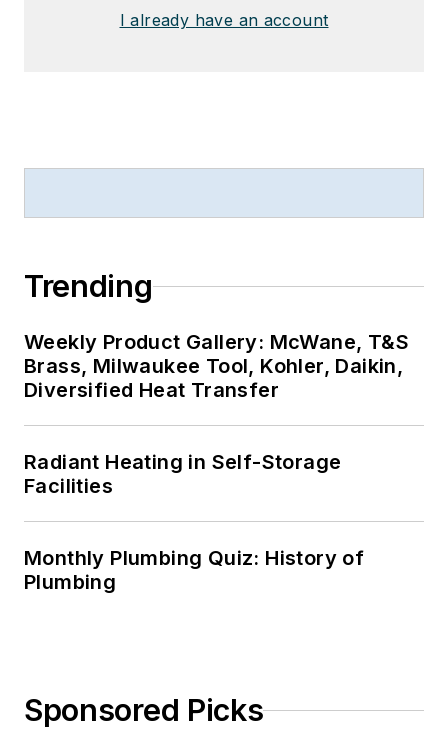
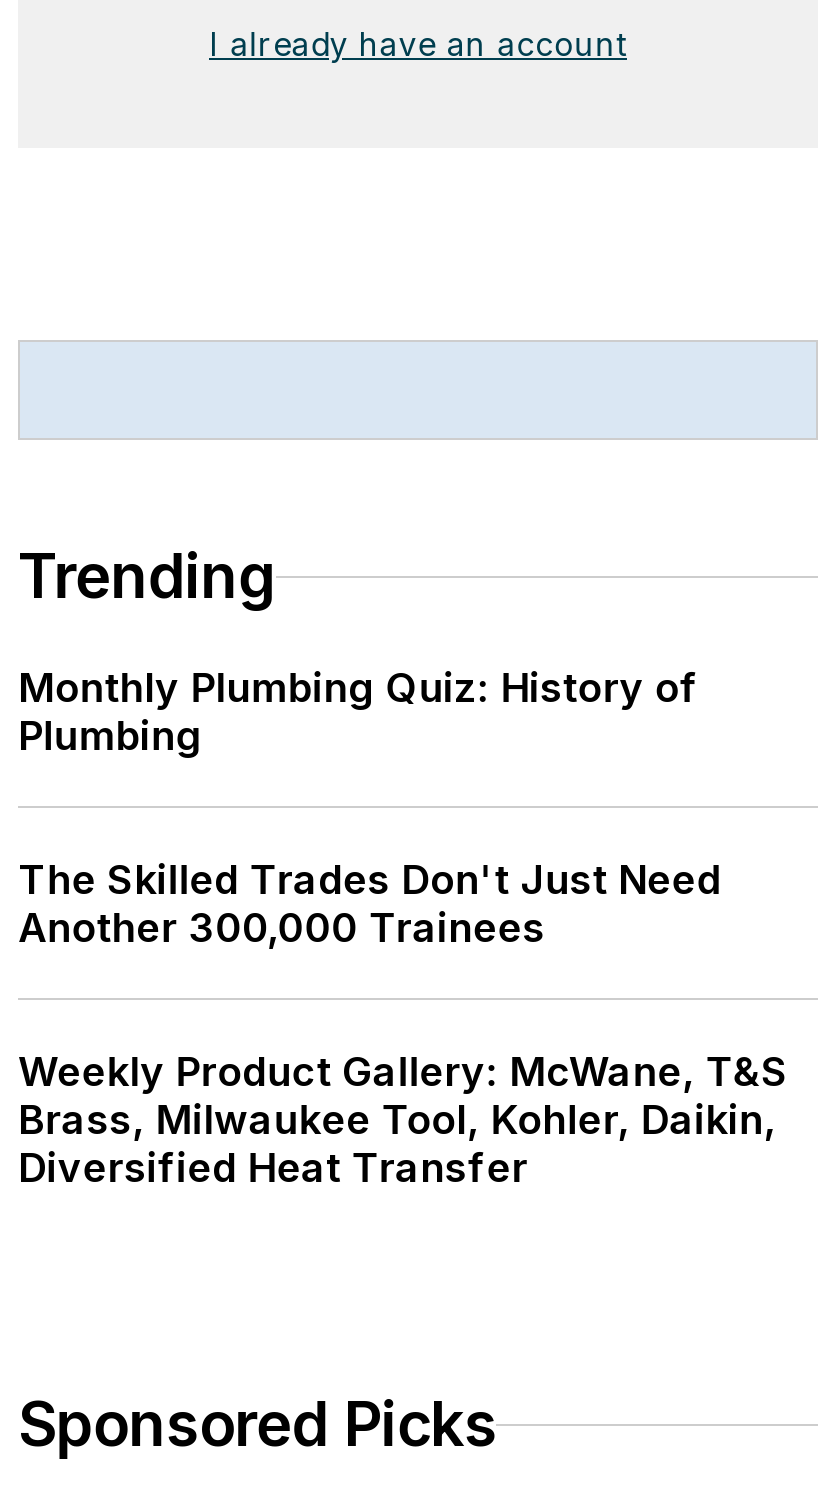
none -> [18,856,721,952] The Skilled Trades Don't Just Need | Another 300,000 Trainees
moved [24,330,409,402] -> [18,1048,788,1192]: Weekly Product Gallery: McWane, T&S | Brass, Milwaukee Tool, Kohler, Daikin, | Diversified Heat Transfer
[24,450,341,498] Radiant Heating in Self-Storage | Facilities -> none
moved [24,546,364,594] -> [18,664,698,760]: Monthly Plumbing Quiz: History of | Plumbing

